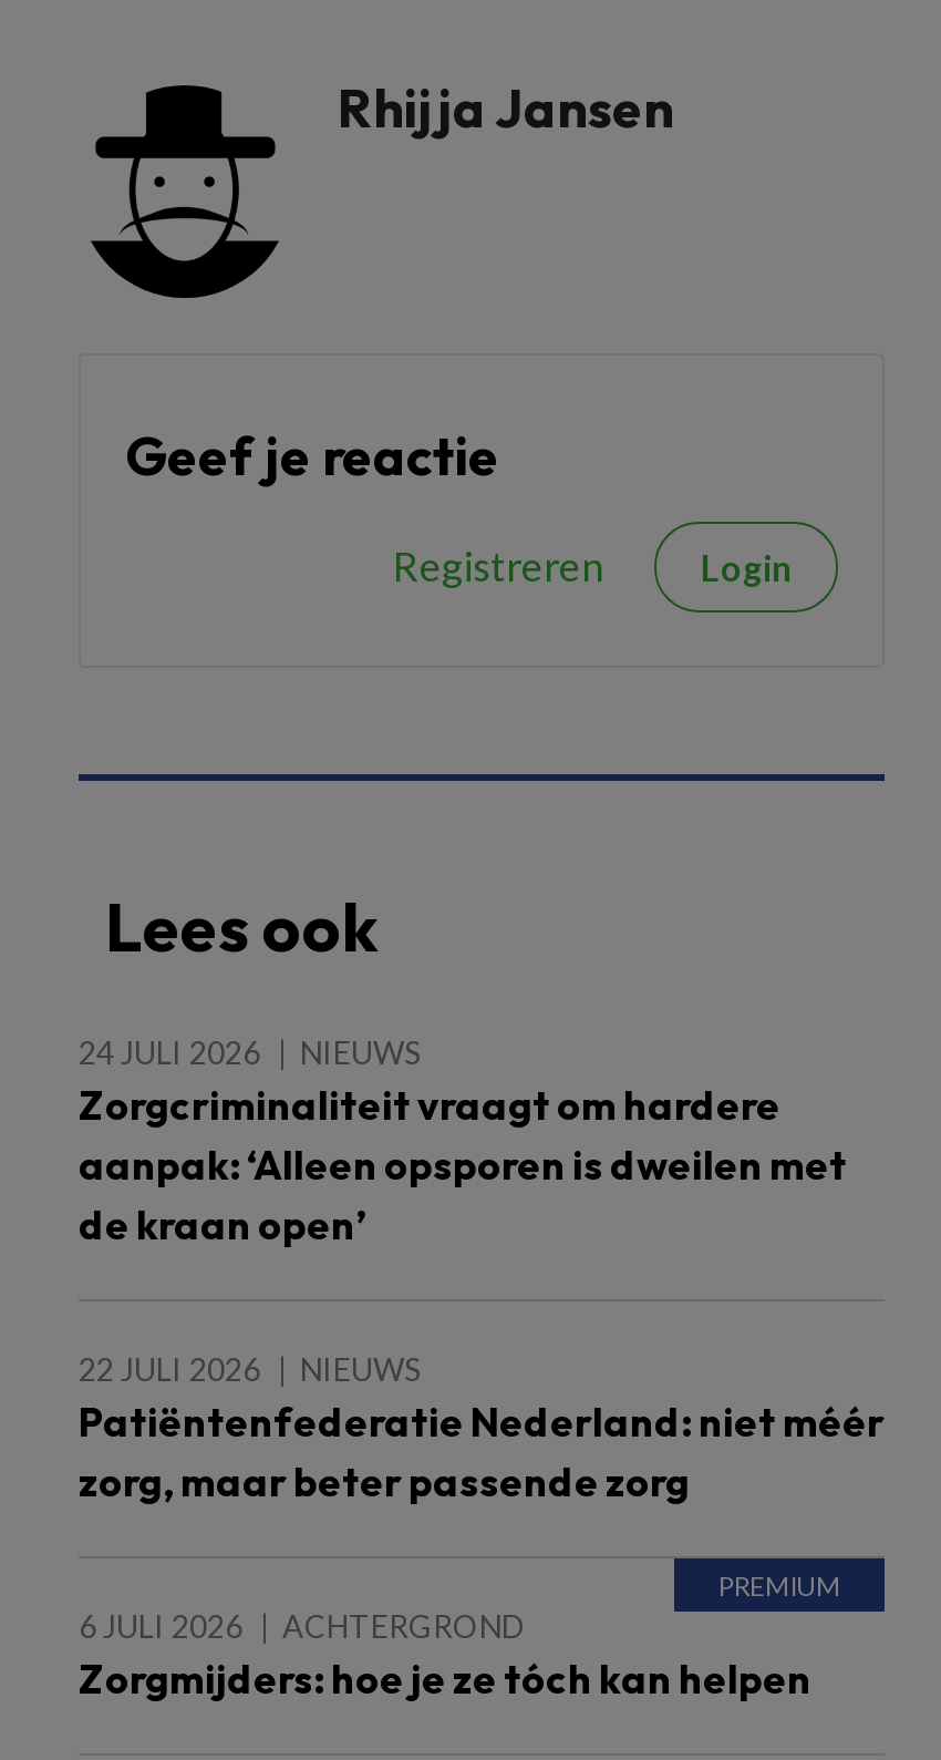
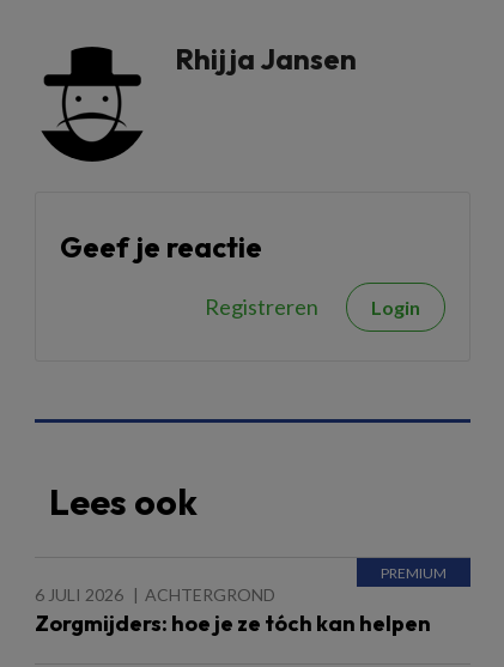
[79,1033,885,1507] 24 JULI 2026 | NIEUWS | Zorgcriminaliteit vraagt om hardere | aanpak: ‘Alleen opsporen is dweilen met | de kraan open’ | 22 JULI 2026 | NIEUWS | Patiëntenfederatie Nederland: niet méér | zorg, maar beter passende zorg -> none

